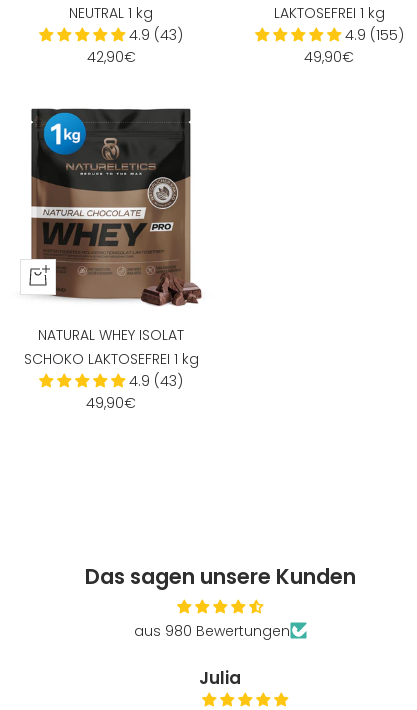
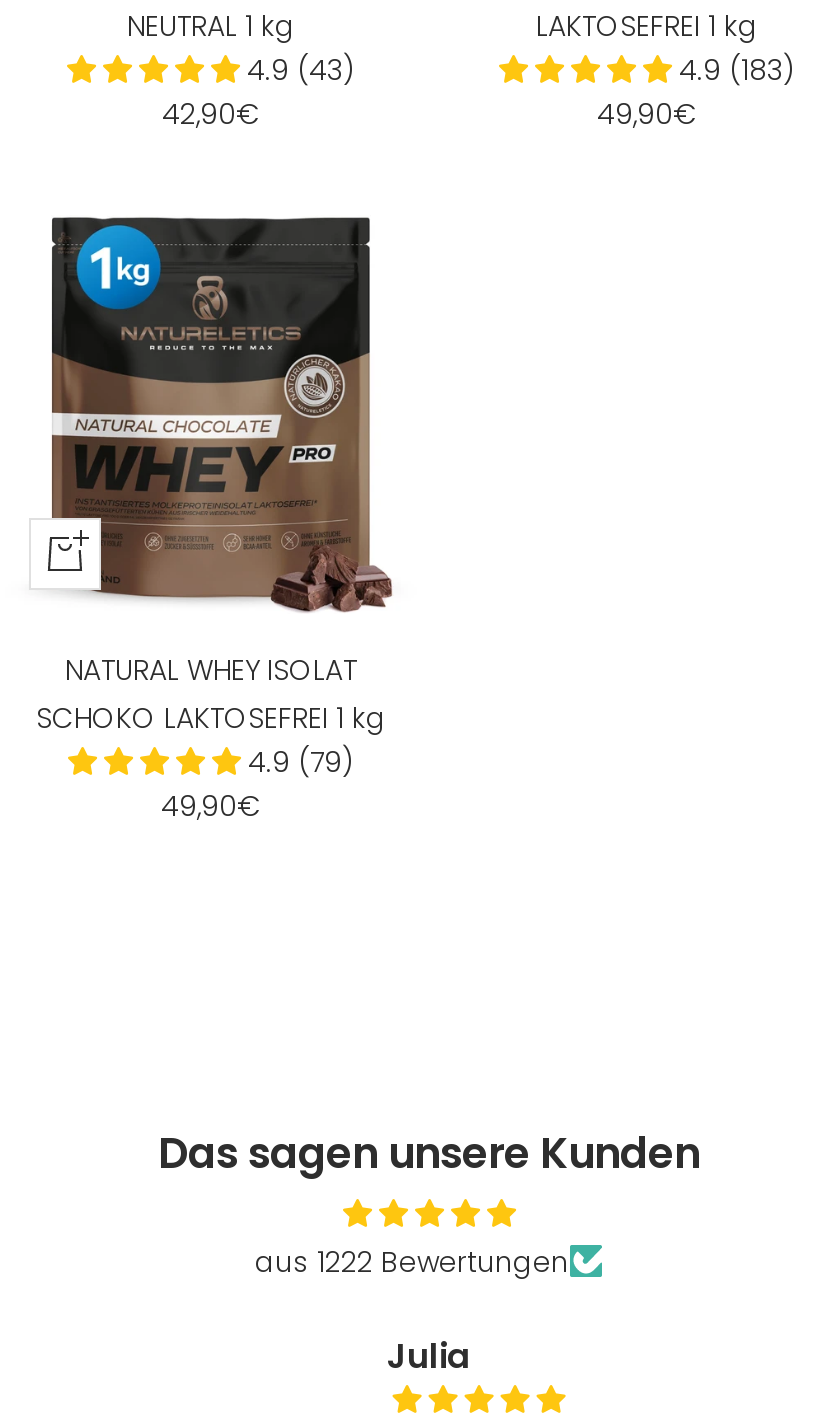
[344,25,403,45] 4.9 (155) -> [679,50,795,90] 4.9 (183)
[129,371,183,391] 4.9 (43) -> [248,742,354,782] 4.9 (79)
[133,621,289,641] aus 980 Bewertungen -> [255,1242,569,1282] aus 1222 Bewertungen

